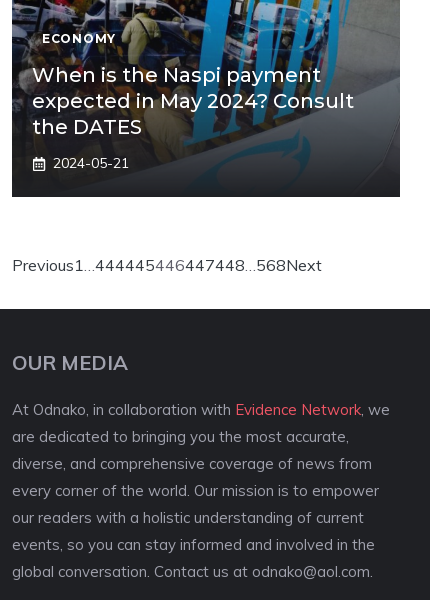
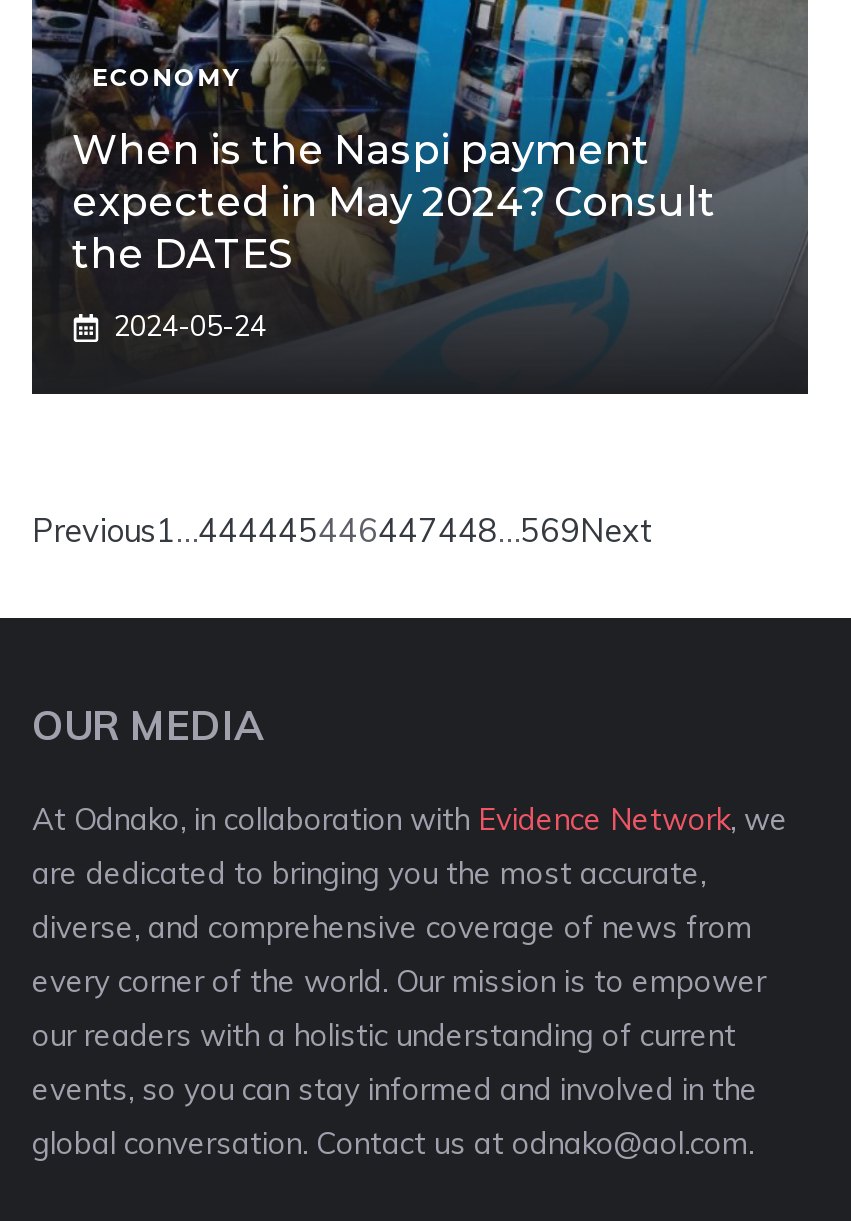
[53,154,129,172] 2024-05-21 -> [114,308,266,344] 2024-05-24
[12,255,322,275] Previous1…444445446447448…568Next -> [32,510,652,550] Previous1…444445446447448…569Next

